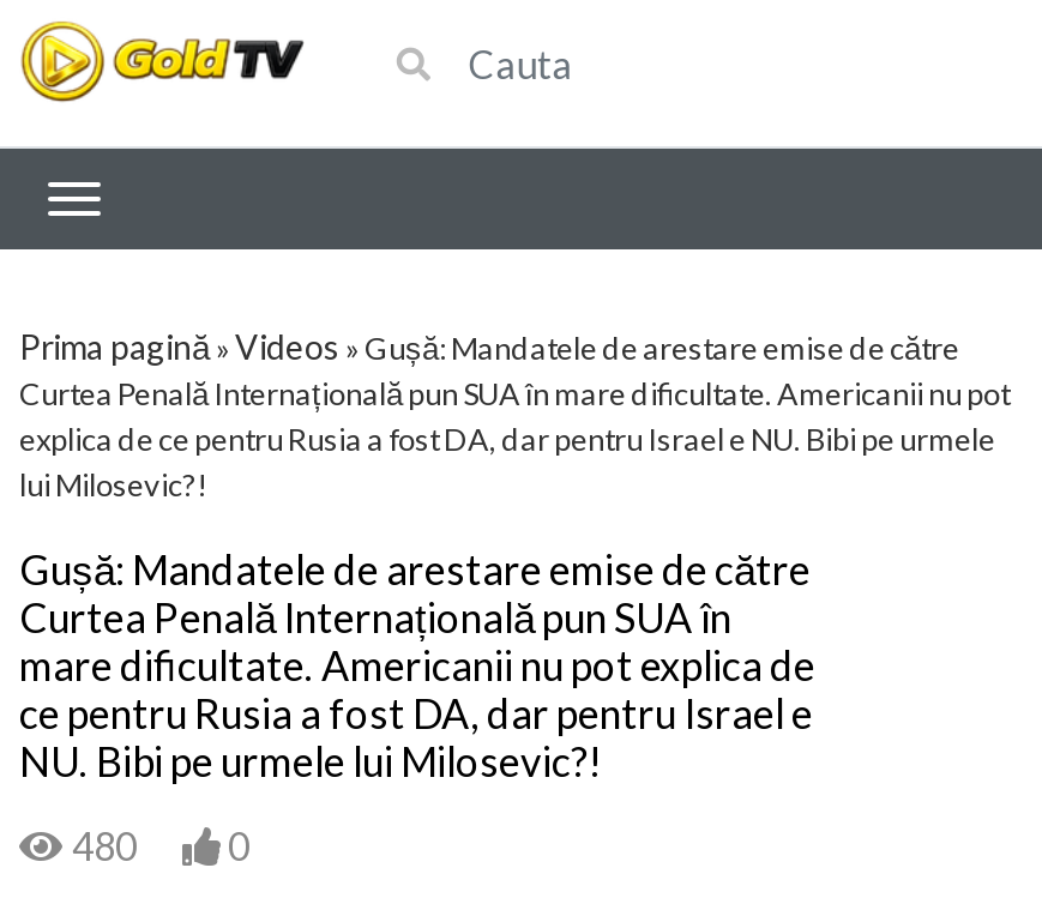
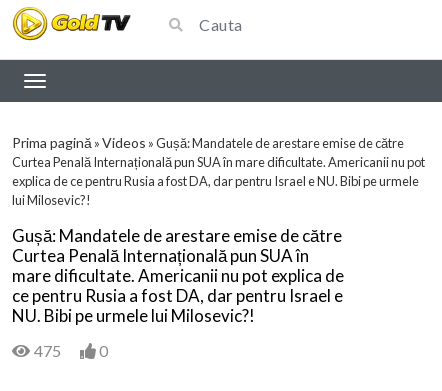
[72,823,249,869] 480 0 -> [34,341,108,360] 475 0

